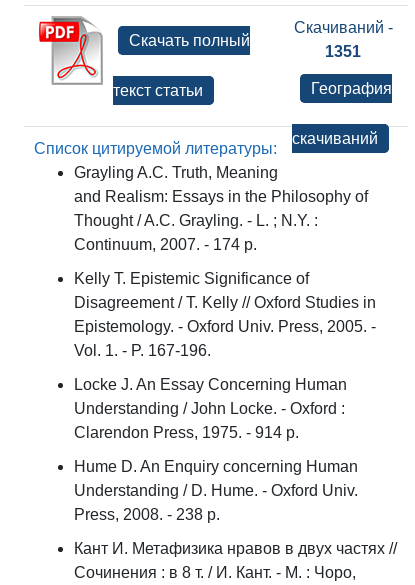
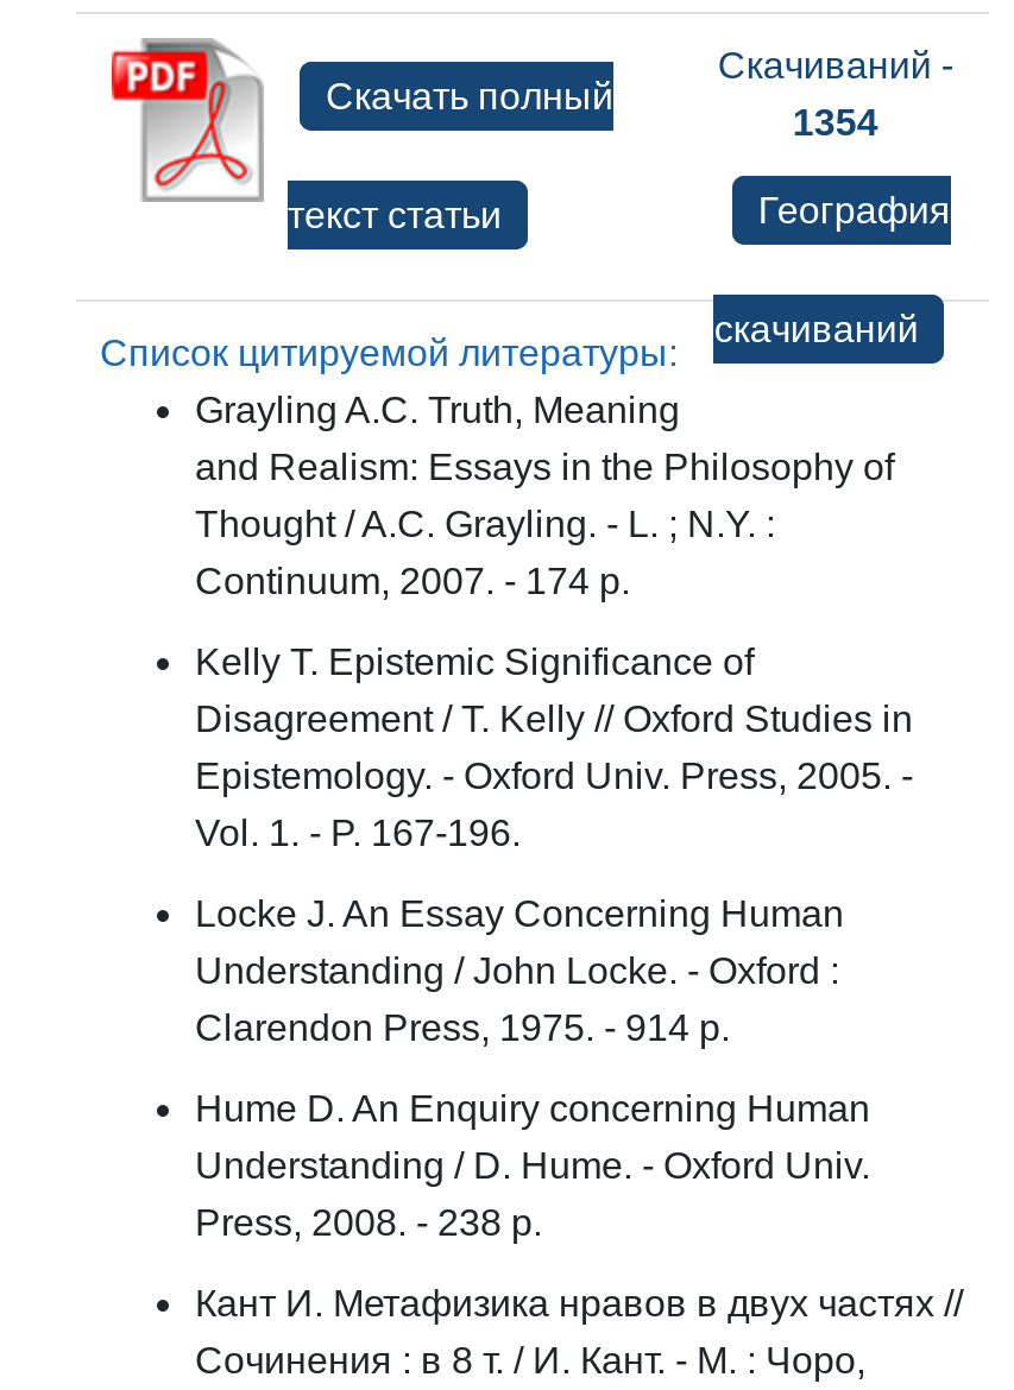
[325,43,361,60] 1351 -> [793,102,878,143] 1354

